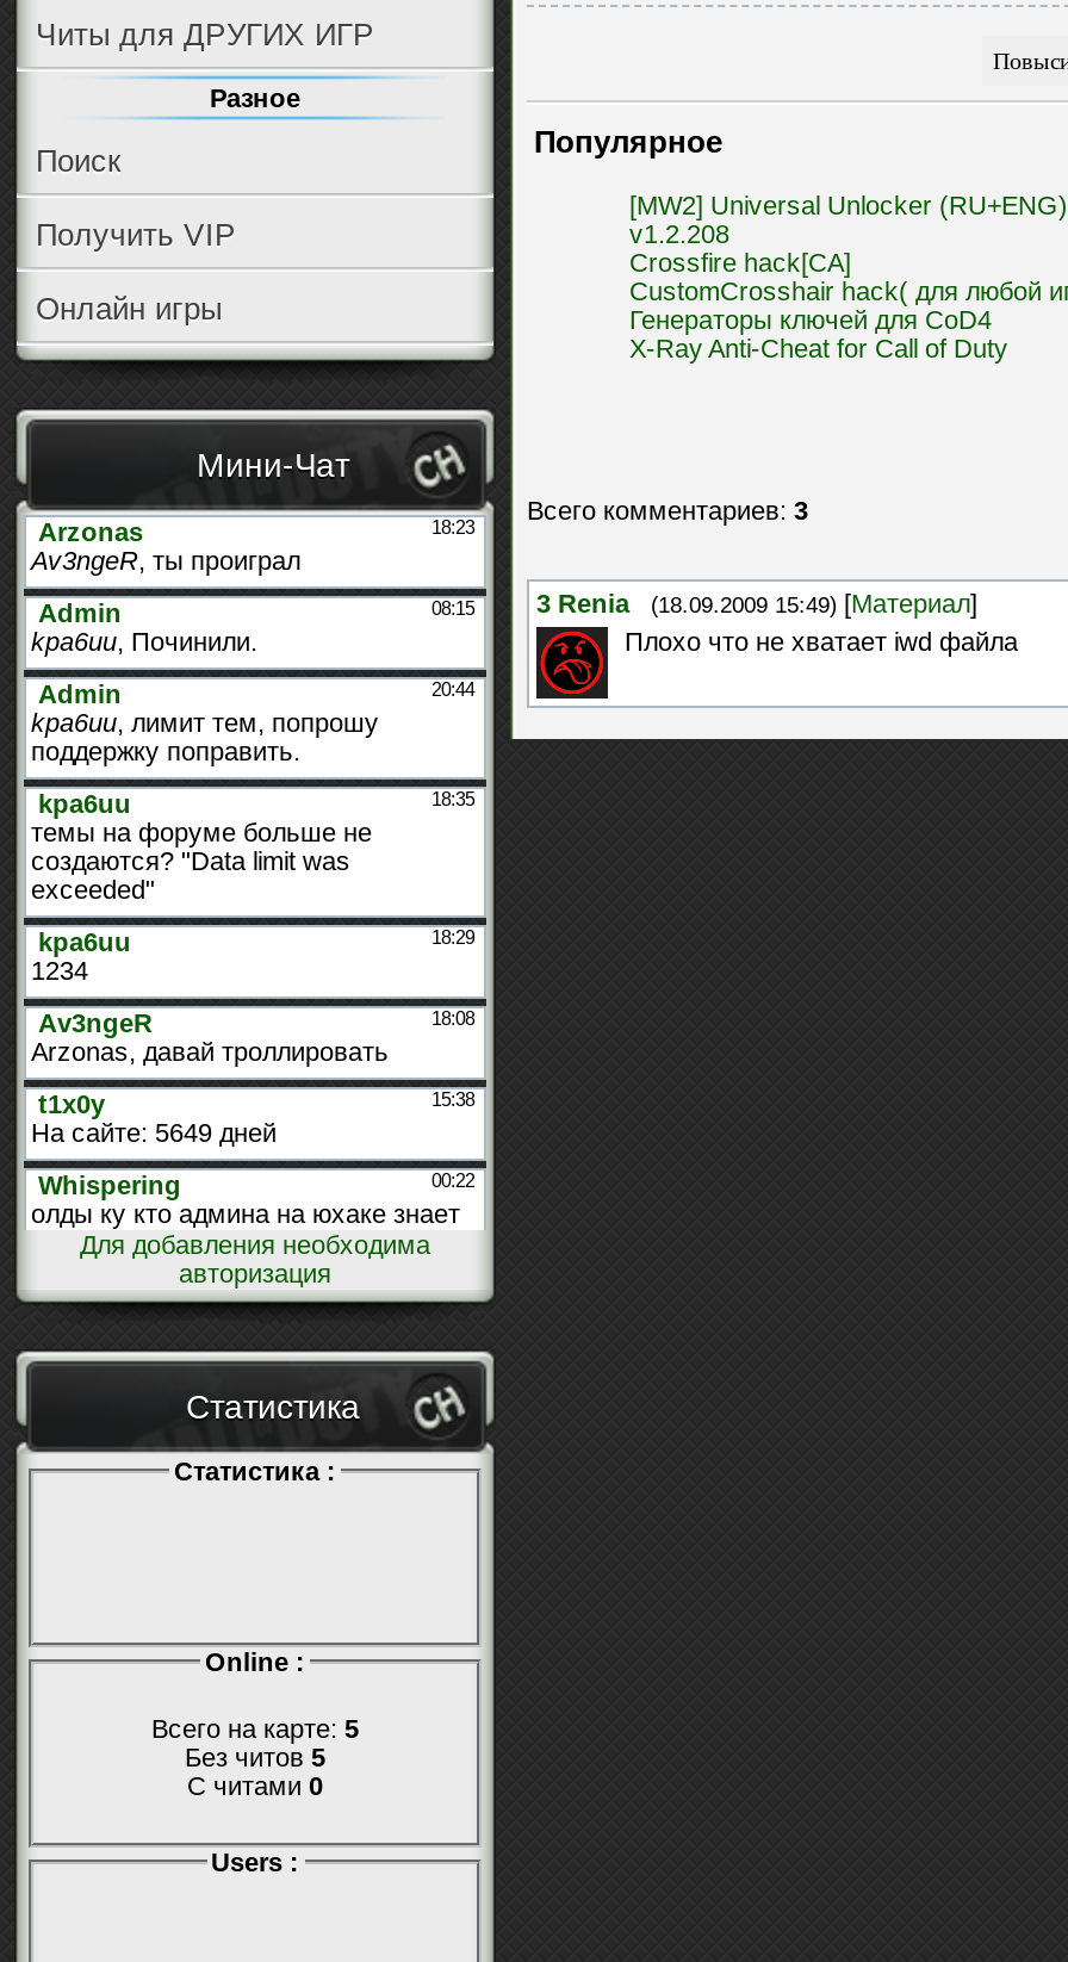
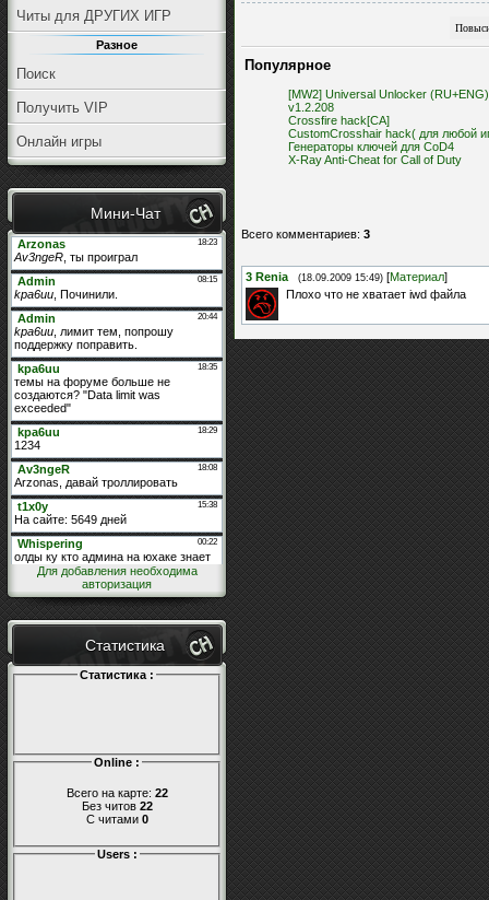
[151,1713,359,1742] Всего на карте: 5 -> [66,786,168,799] Всего на карте: 22
[185,1742,325,1770] Без читов 5 -> [81,799,152,812] Без читов 22

